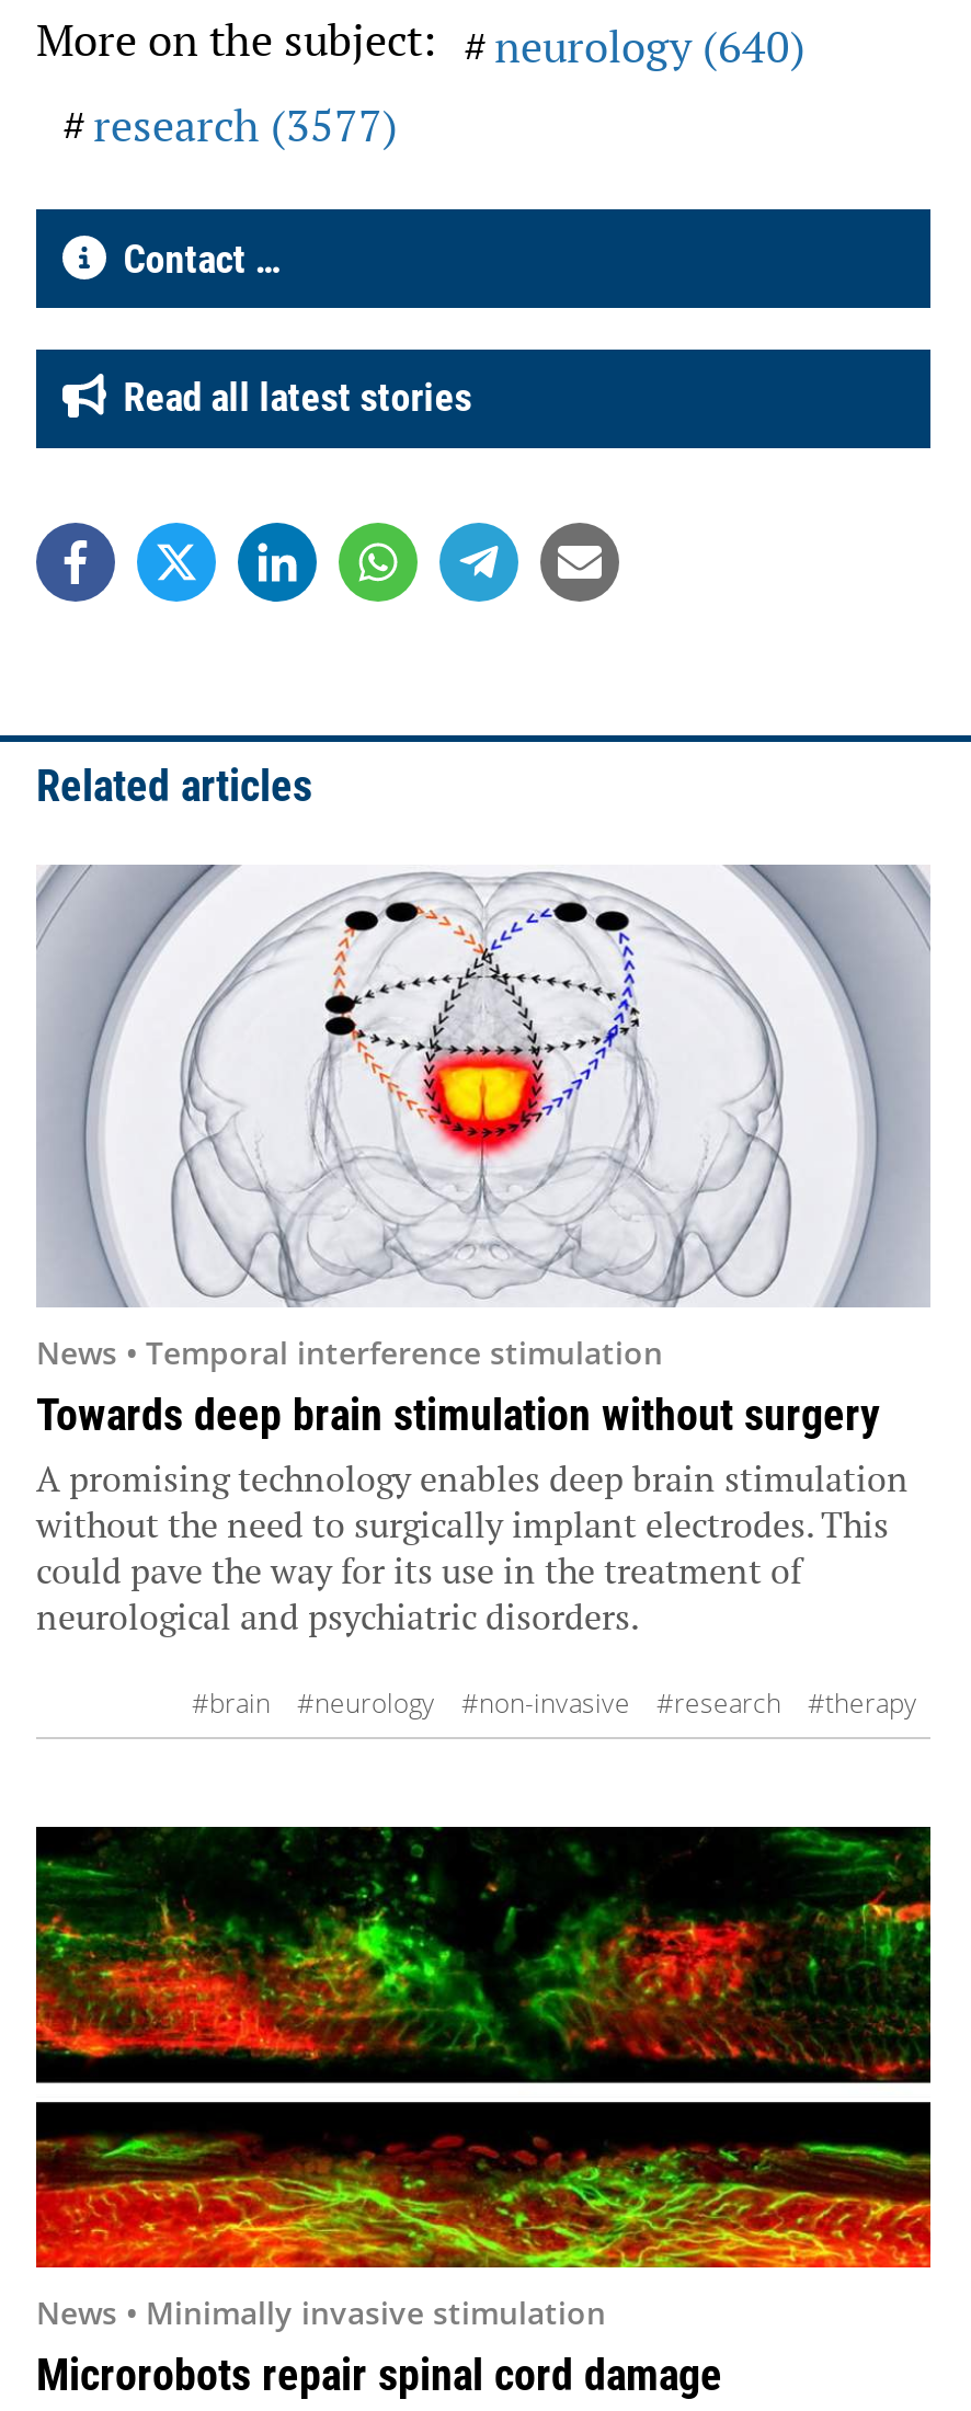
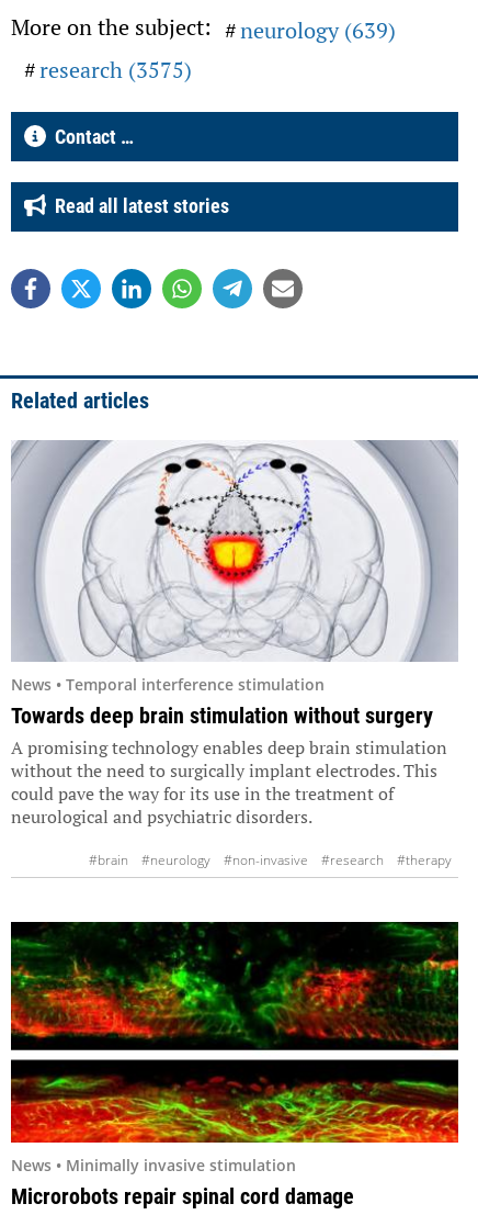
[36,10,806,76] More on the subject: neurology (640) -> [11,12,396,45] More on the subject: neurology (639)
[93,96,398,155] research (3577) -> [39,55,192,85] research (3575)

